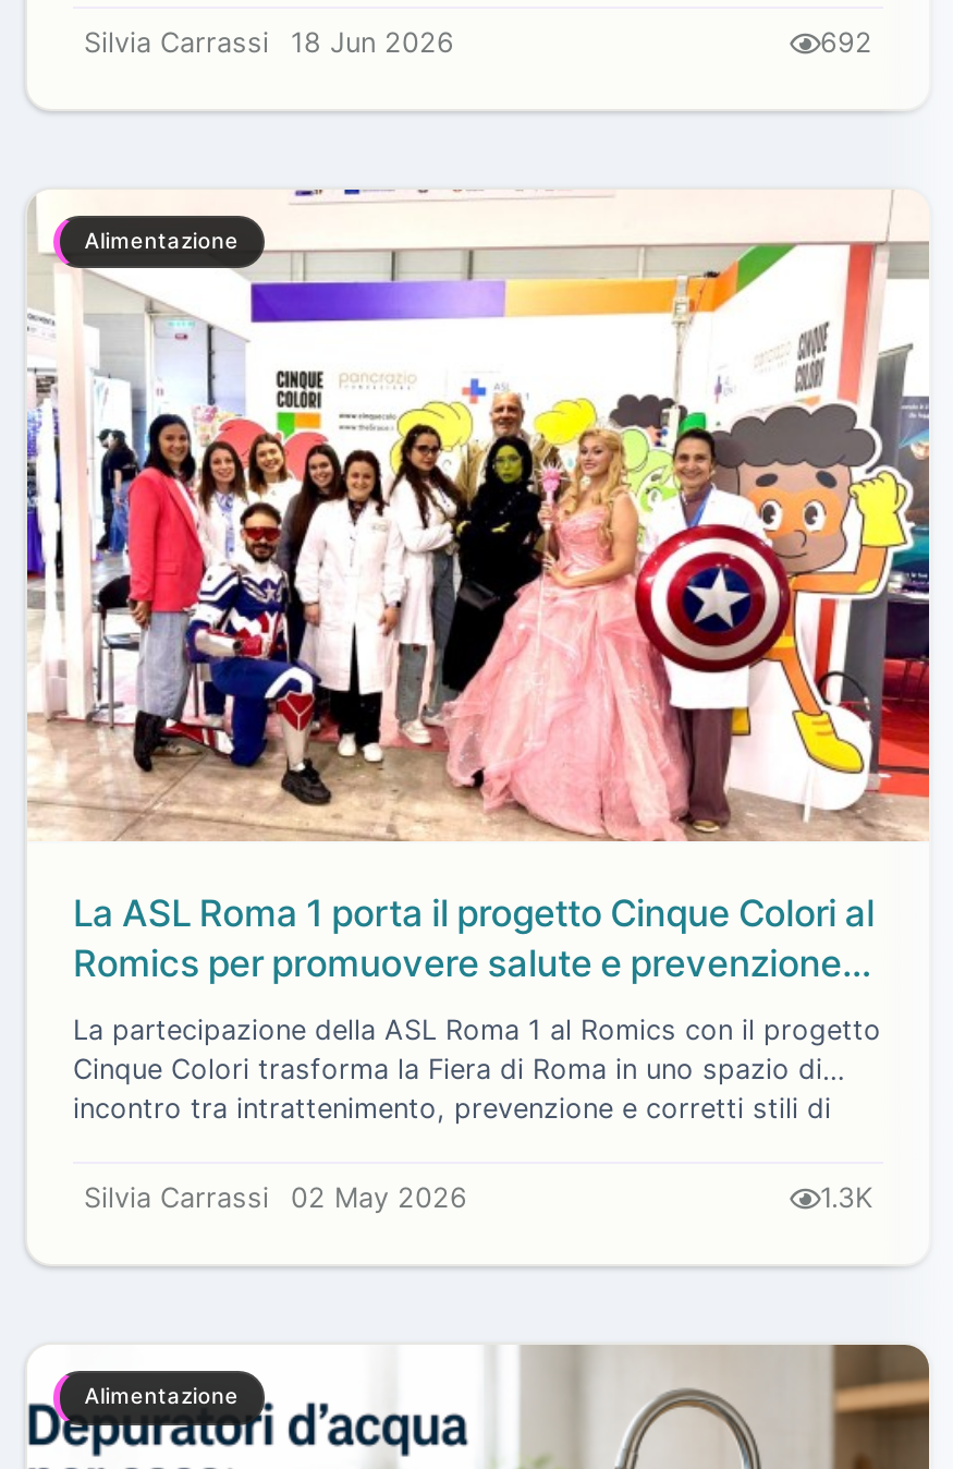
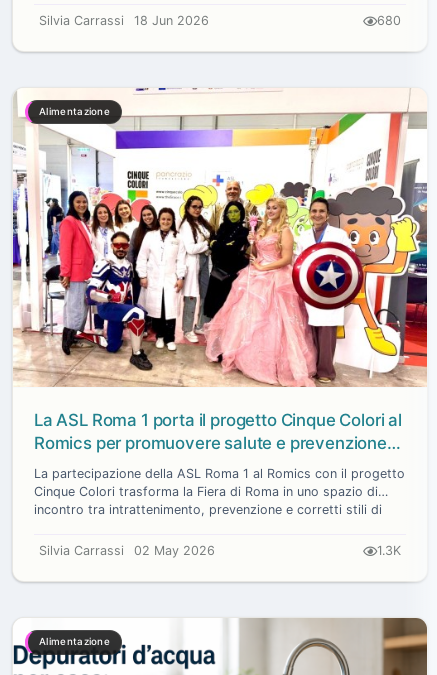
[820,26,872,58] 692 -> [377,13,401,28] 680

